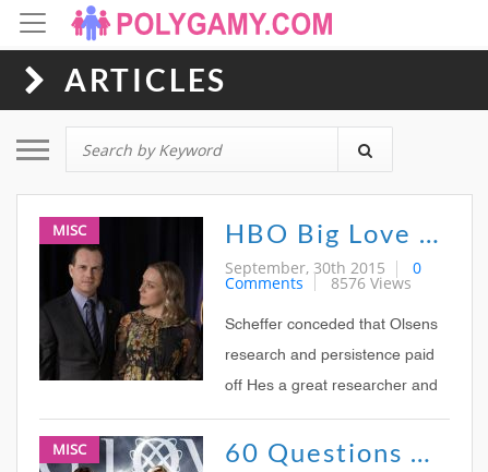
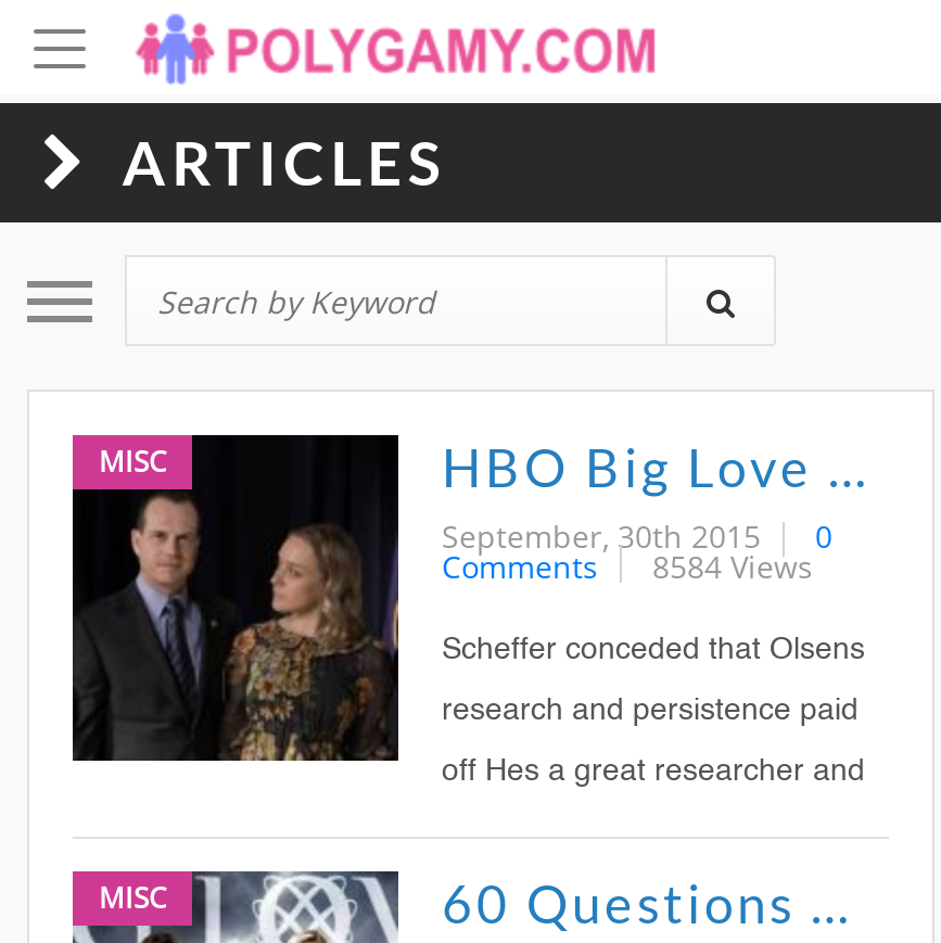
[225,273,412,293] Comments 8576 Views -> [442,546,813,587] Comments 8584 Views

